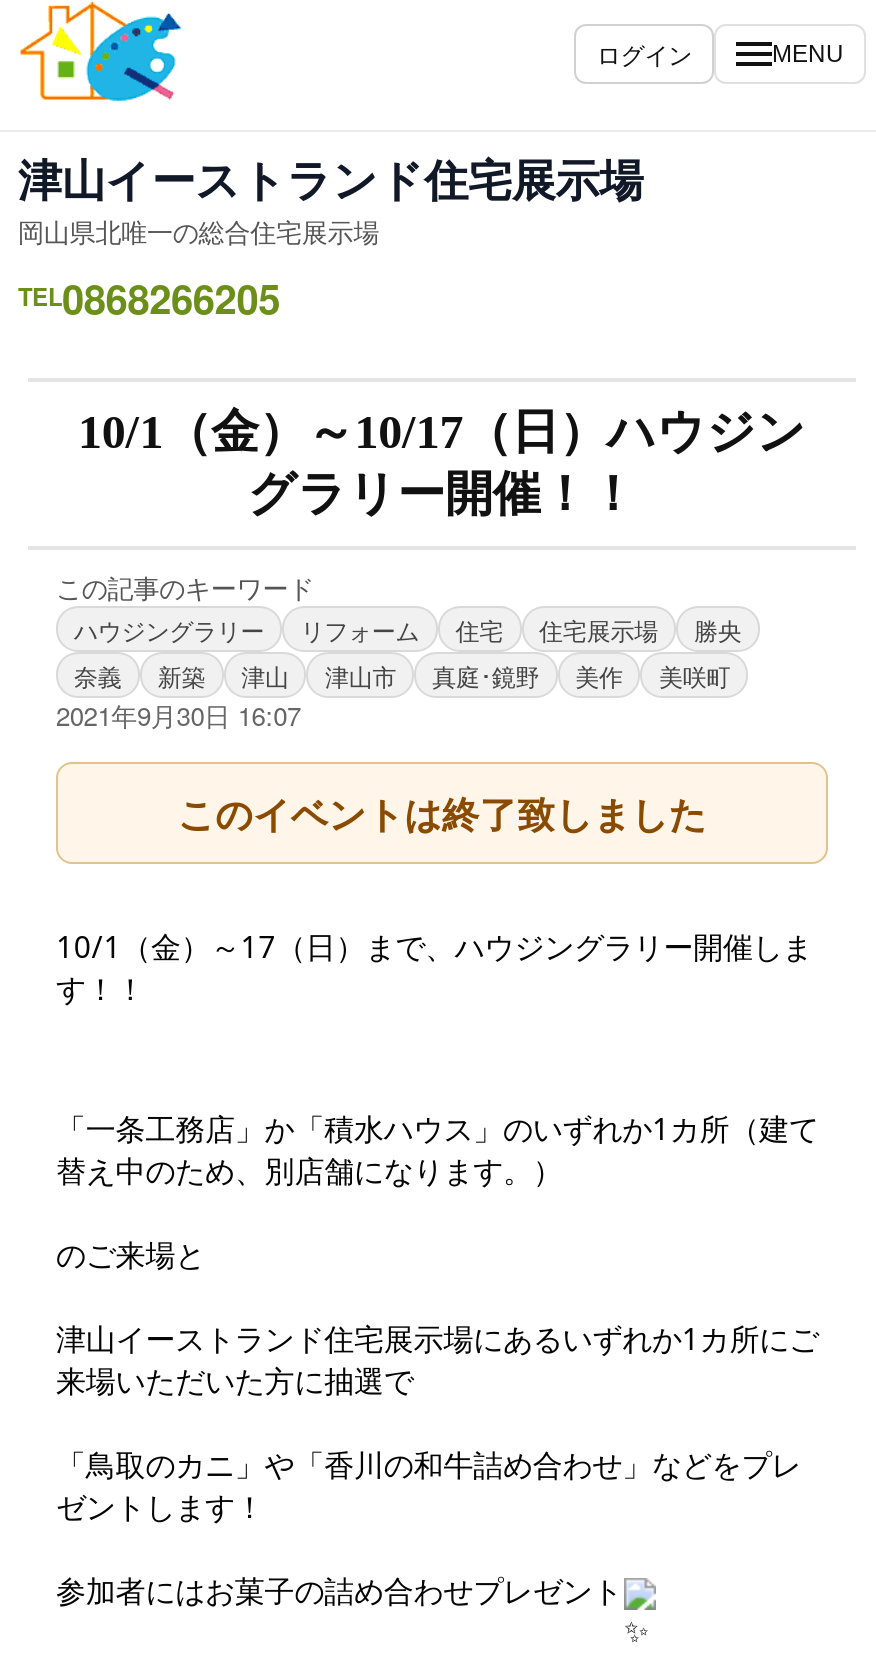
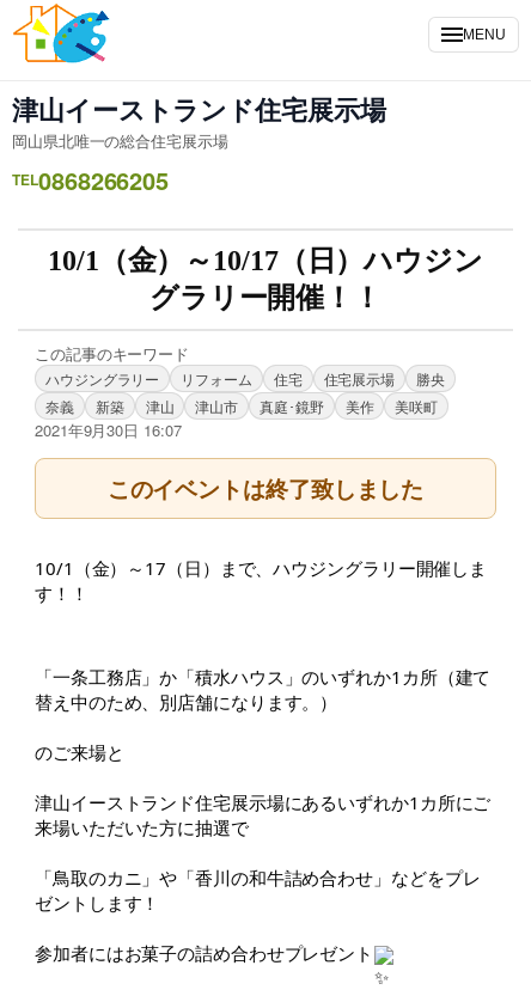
[597,36,692,70] ログイン -> none

